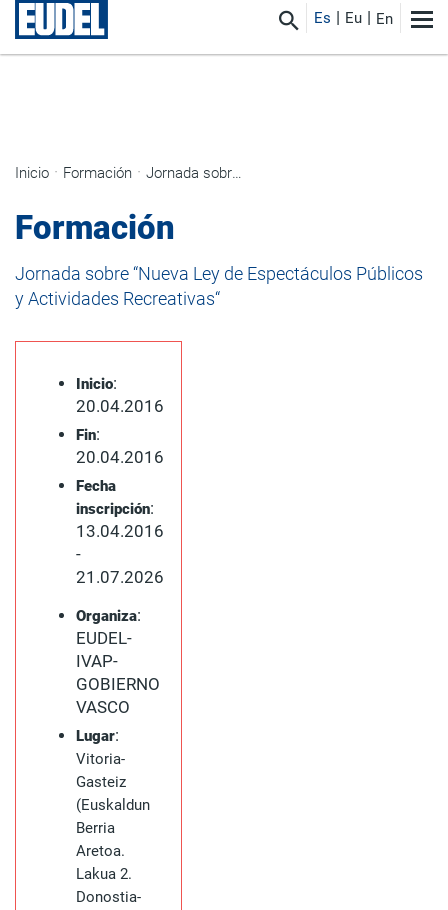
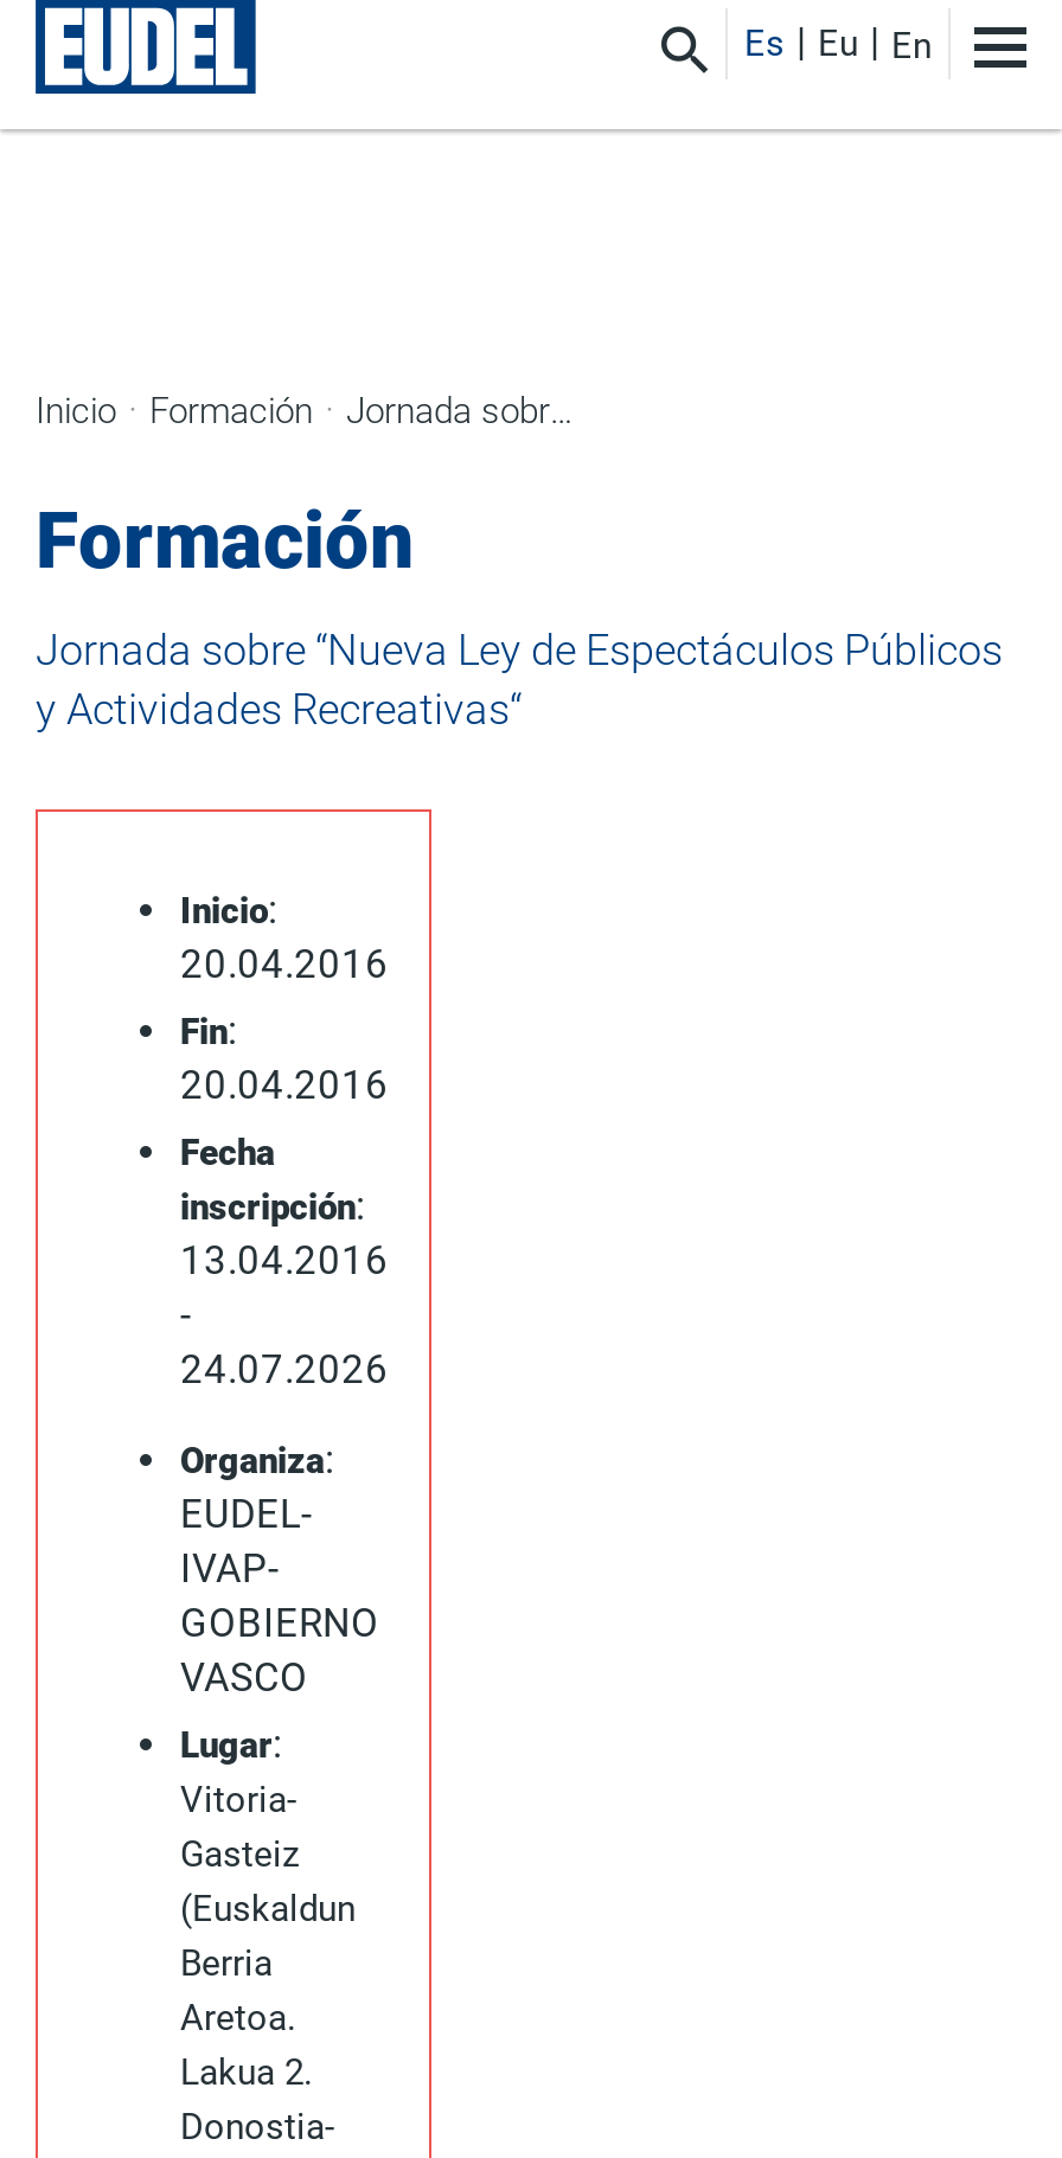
[76,568,164,587] 21.07.2026 -> [180,1347,389,1392] 24.07.2026

